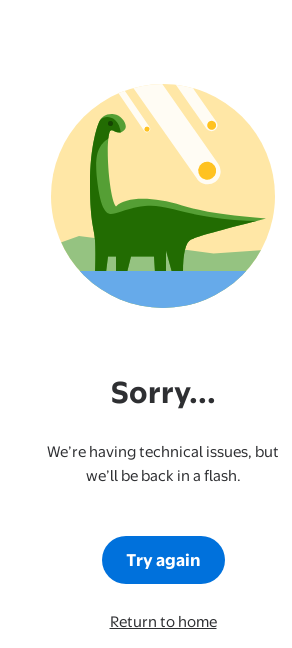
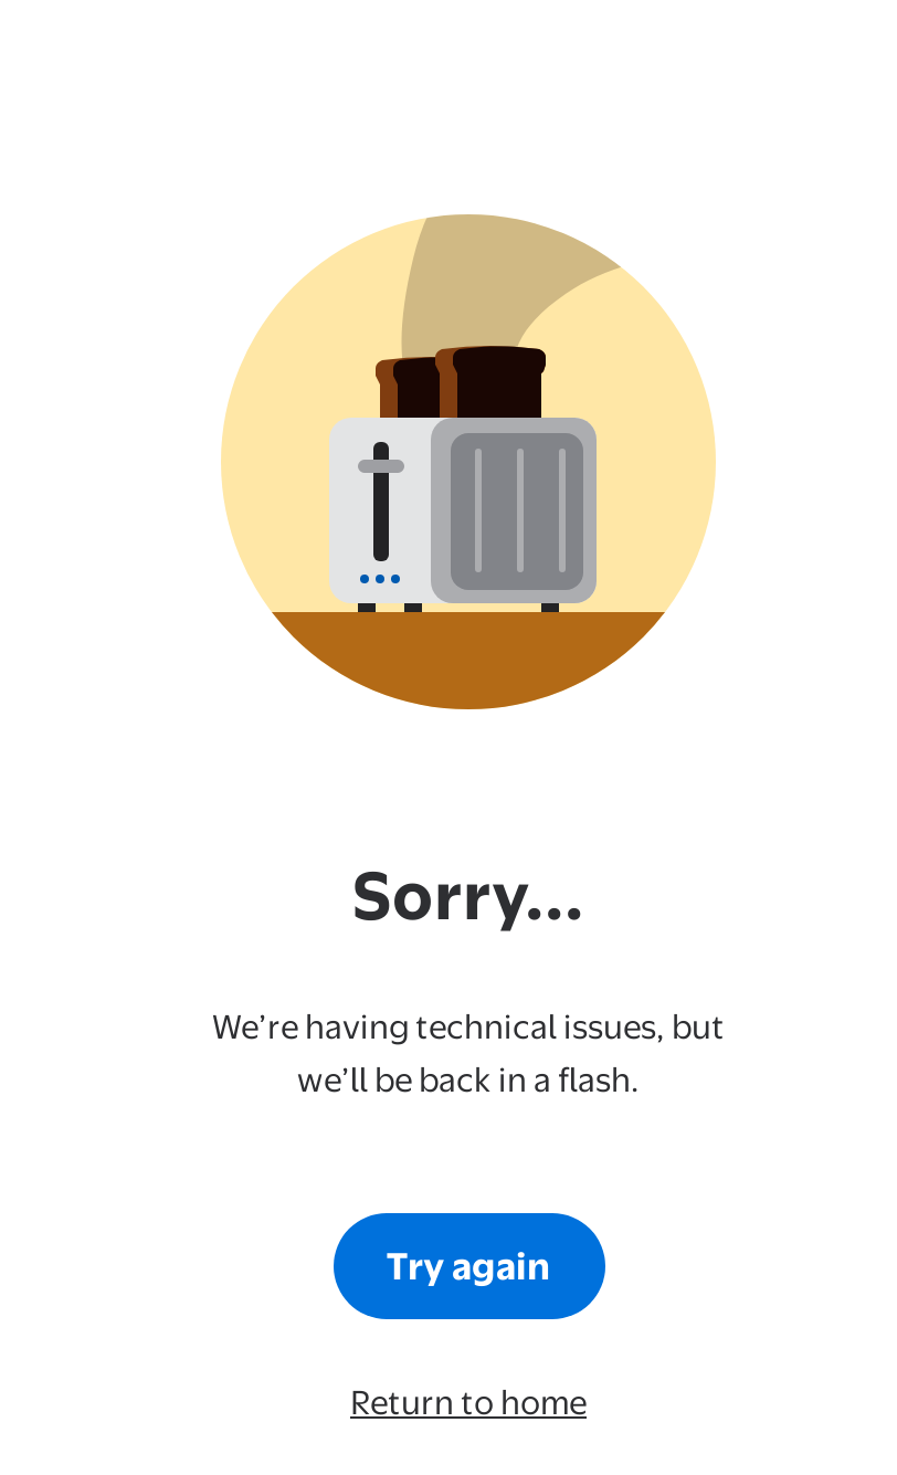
[61,85,265,309] [image] -> [245,214,687,712] [image]

